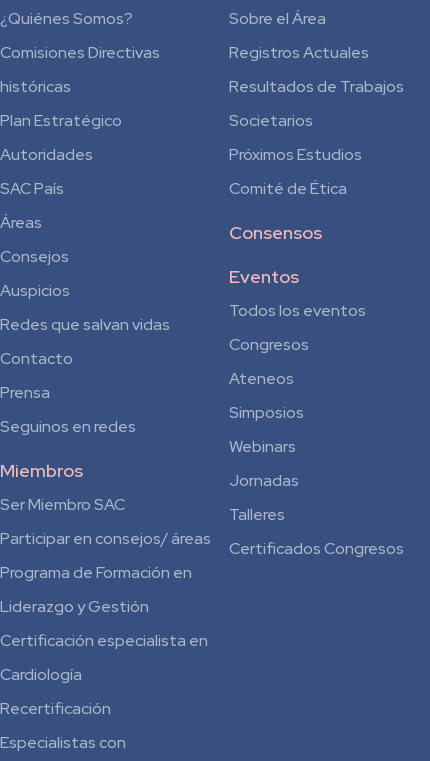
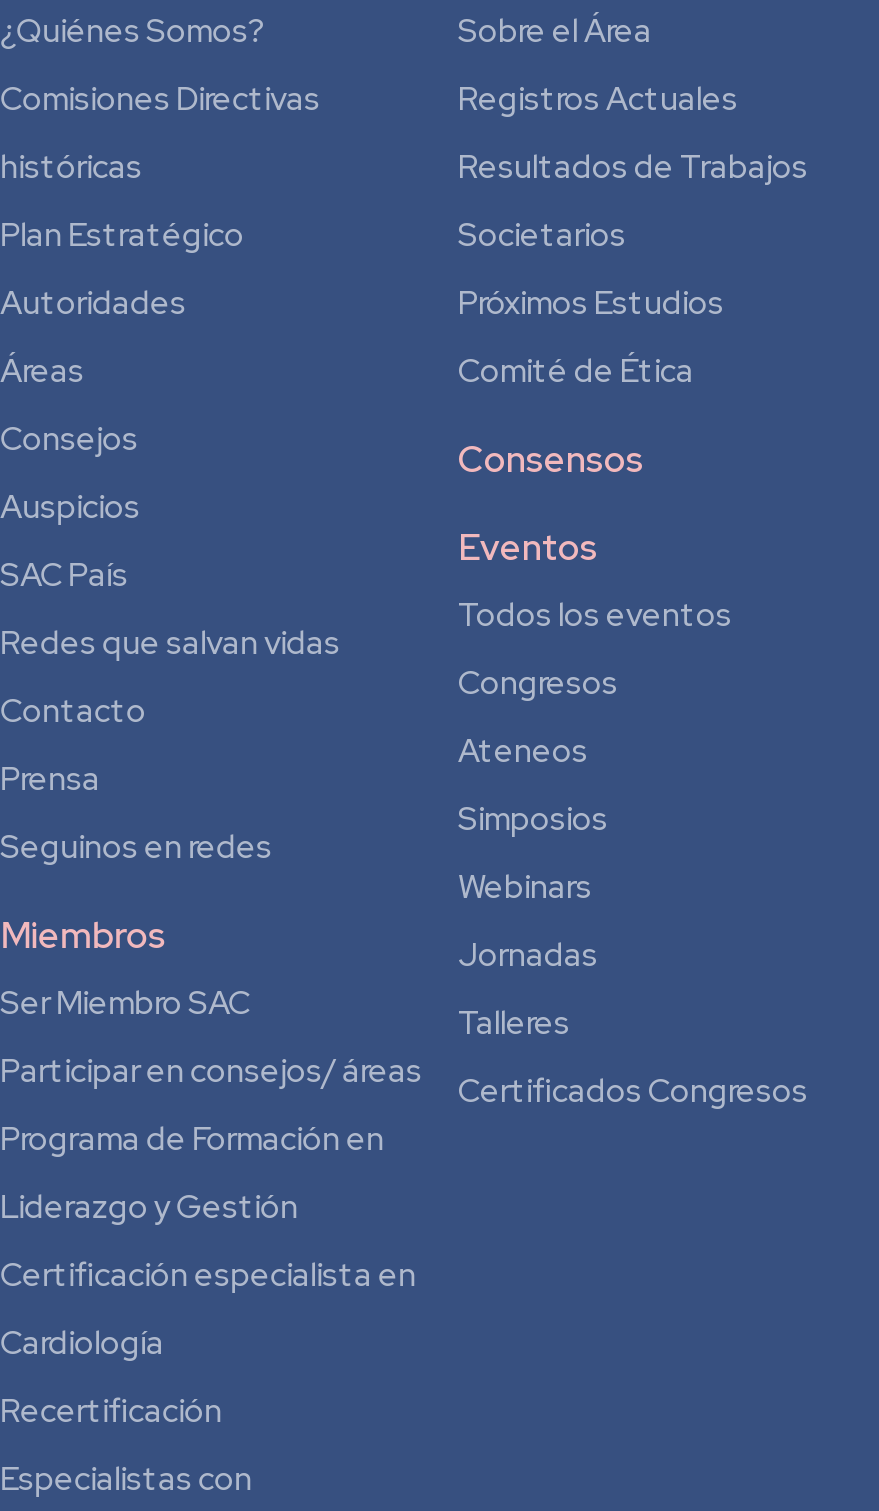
moved [0,178,64,199] -> [0,554,128,596]: SAC País
moved [0,212,70,301] -> [0,350,140,528]: Áreas | Consejos | Auspicios

